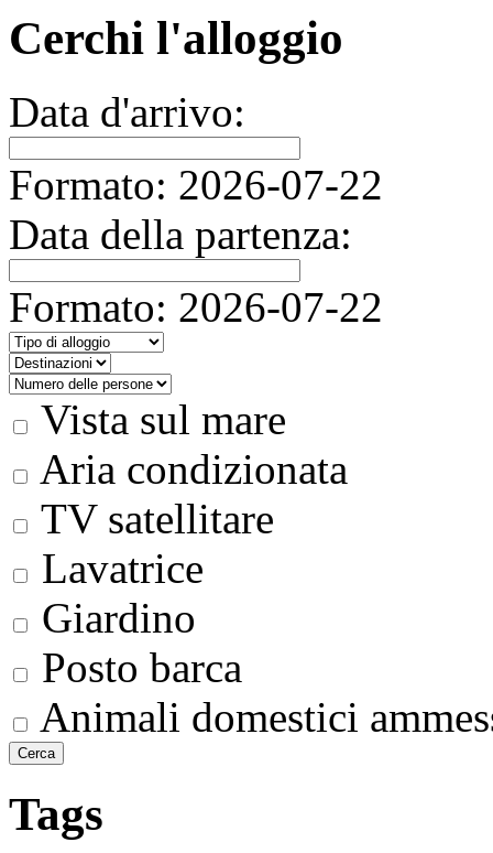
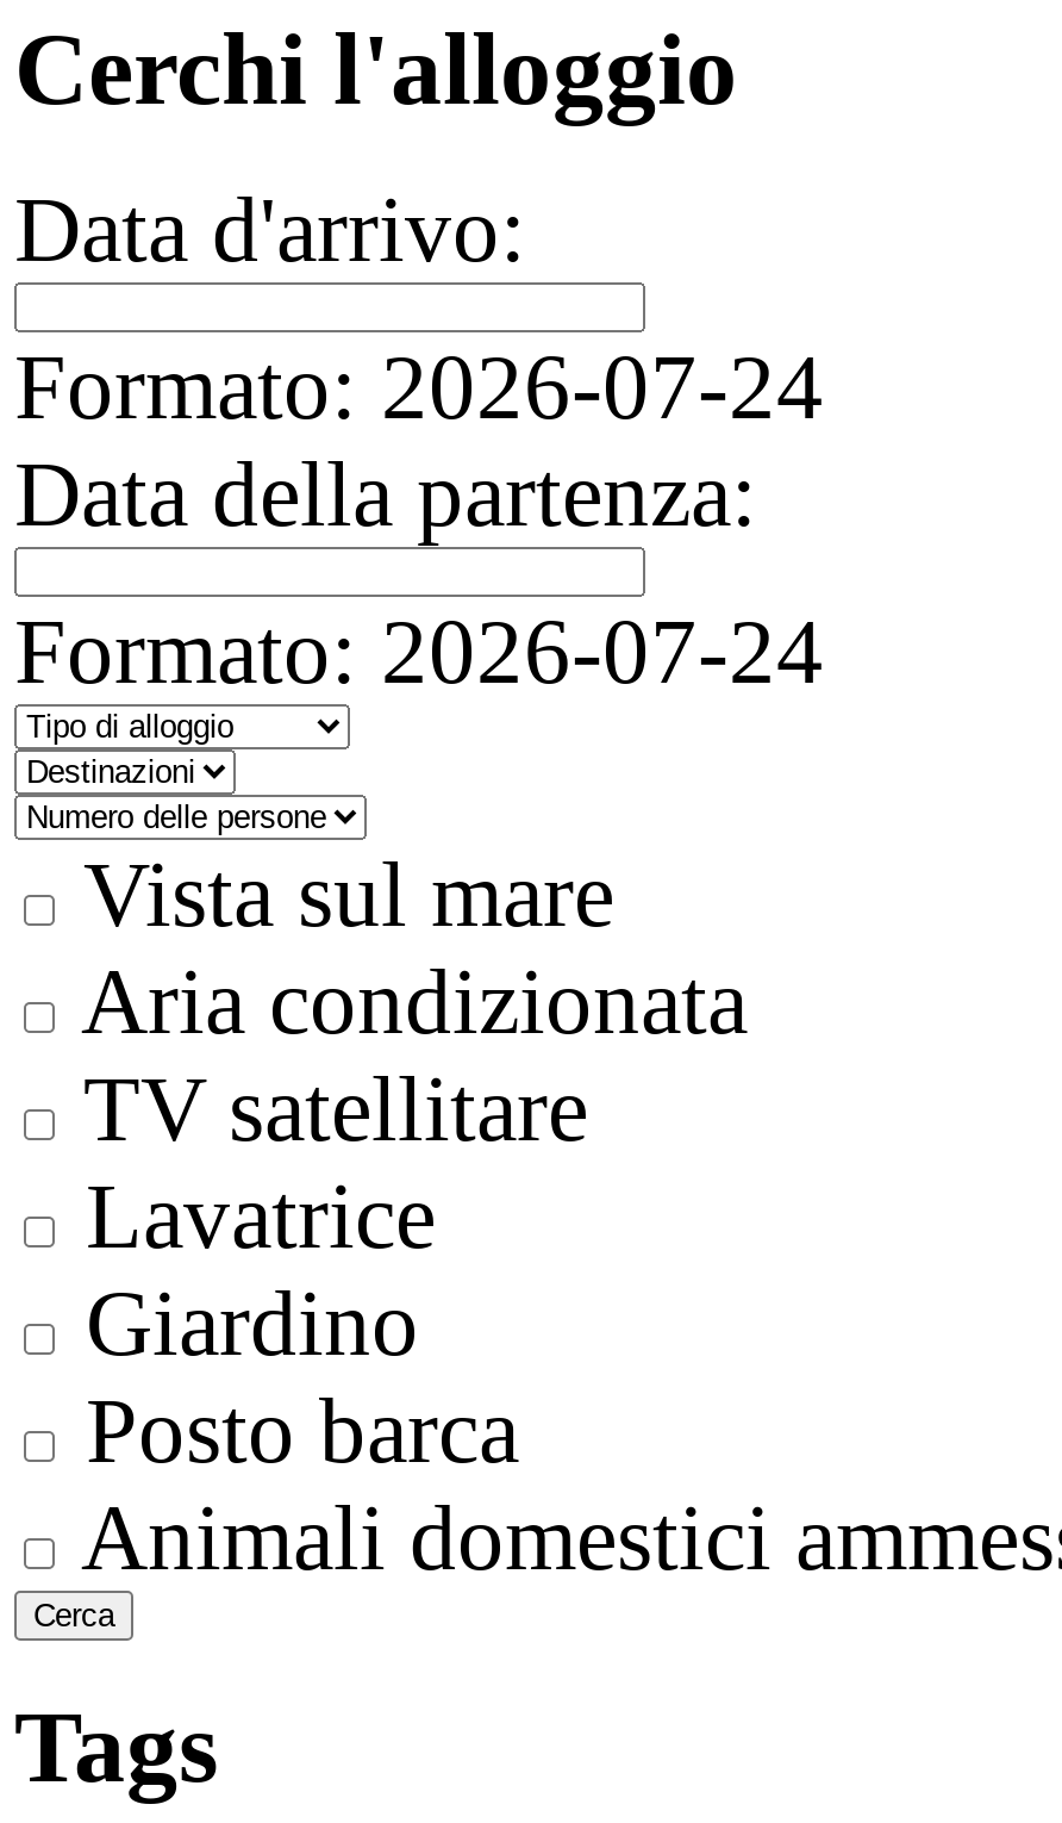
[9,161,383,208] Formato: 2026-07-22 -> [14,334,824,437] Formato: 2026-07-24
[9,283,383,330] Formato: 2026-07-22 -> [14,599,824,701] Formato: 2026-07-24

